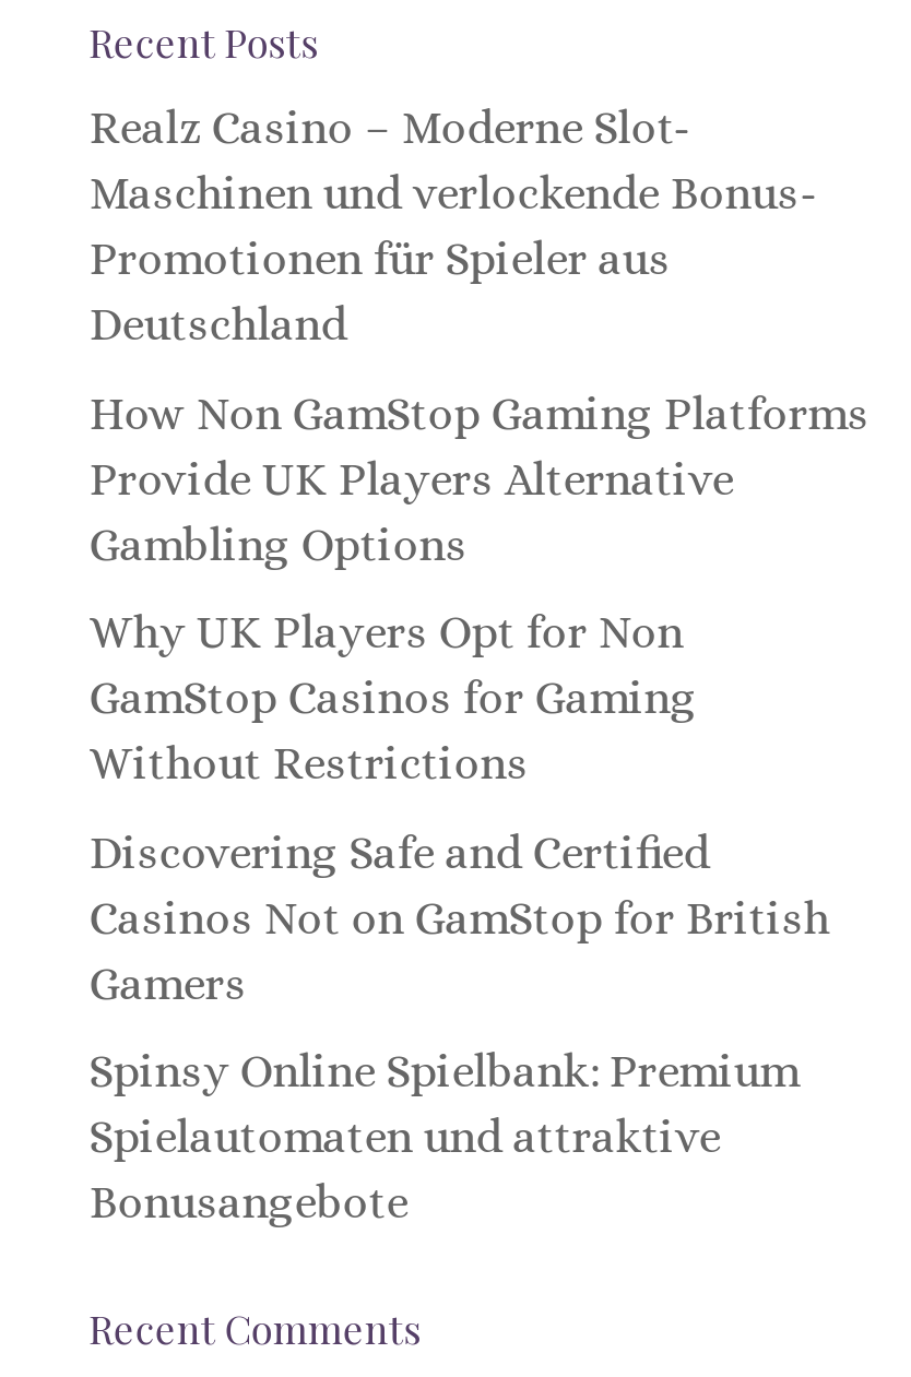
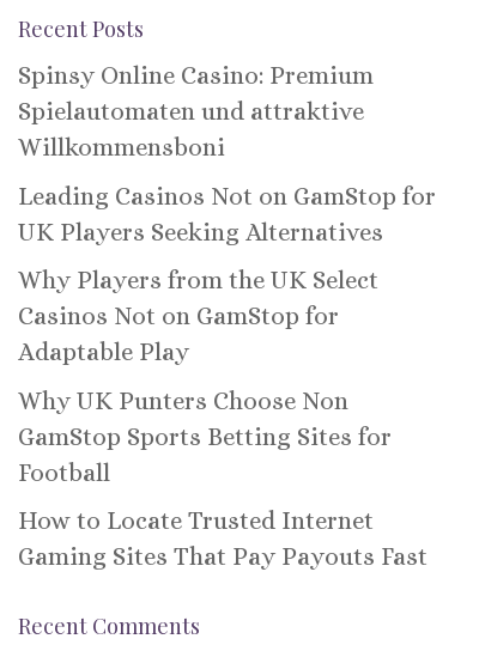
[89,102,869,1097] Realz Casino – Moderne Slot- | Maschinen und verlockende Bonus- | Promotionen für Spieler aus | Deutschland | How Non GamStop Gaming Platforms | Provide UK Players Alternative | Gambling Options | Why UK Players Opt for Non | GamStop Casinos for Gaming | Without Restrictions | Discovering Safe and Certified | Casinos Not on GamStop for British | Gamers | Spinsy Online Spielbank: Premium -> [18,61,373,90] Spinsy Online Casino: Premium
moved [89,1111,720,1163] -> [18,97,364,126]: Spielautomaten und attraktive
[89,1176,408,1228] Bonusangebote -> [18,133,436,571] Willkommensboni | Leading Casinos Not on GamStop for | UK Players Seeking Alternatives | Why Players from the UK Select | Casinos Not on GamStop for | Adaptable Play | Why UK Punters Choose Non | GamStop Sports Betting Sites for | Football | How to Locate Trusted Internet | Gaming Sites That Pay Payouts Fast

